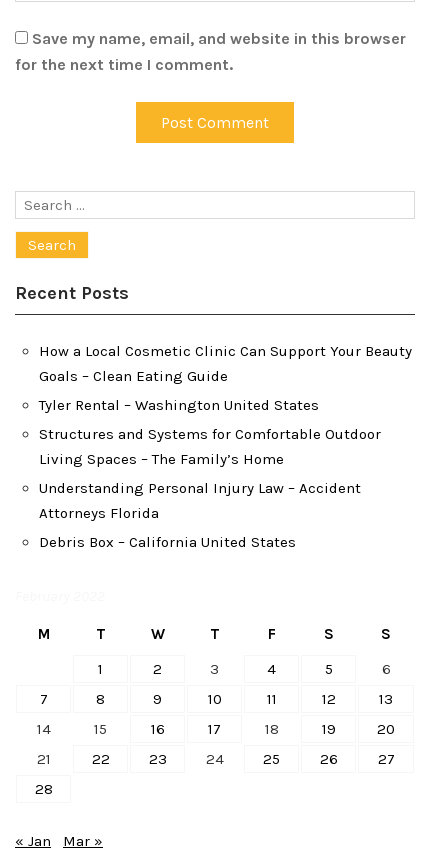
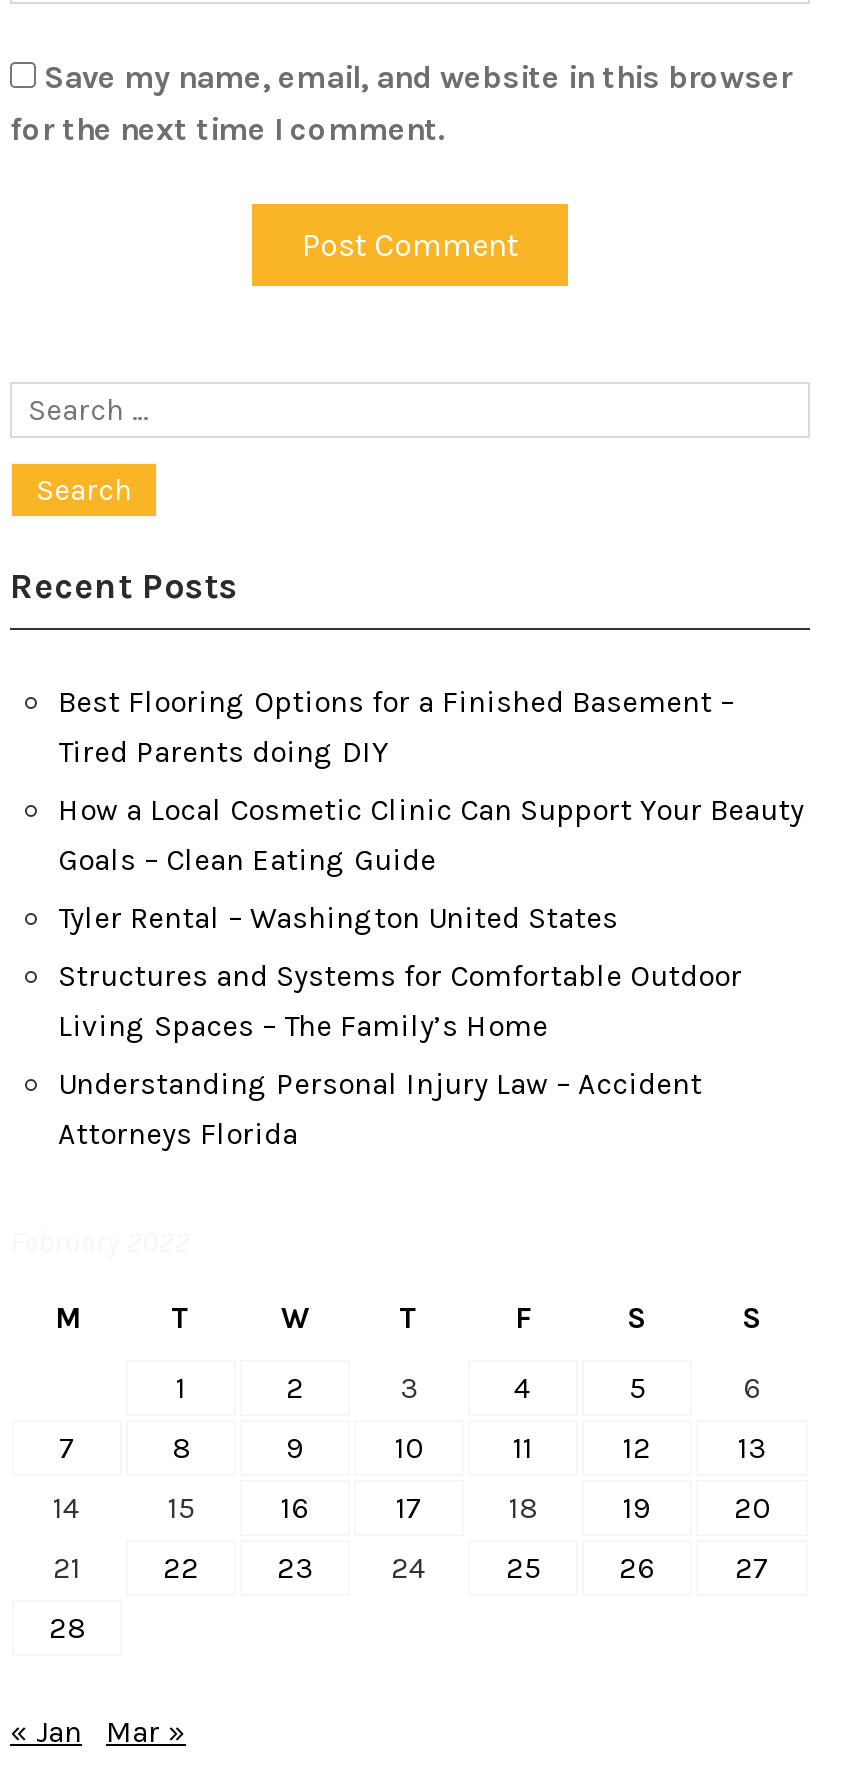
none -> [58,684,734,770] Best Flooring Options for a Finished Basement – | Tired Parents doing DIY
moved [39,342,412,522] -> [58,792,804,1152]: How a Local Cosmetic Clinic Can Support Your Beauty | Goals – Clean Eating Guide | Tyler Rental – Washington United States | Structures and Systems for Comfortable Outdoor | Living Spaces – The Family’s Home | Understanding Personal Injury Law – Accident | Attorneys Florida
[39,533,296,551] Debris Box – California United States -> none

